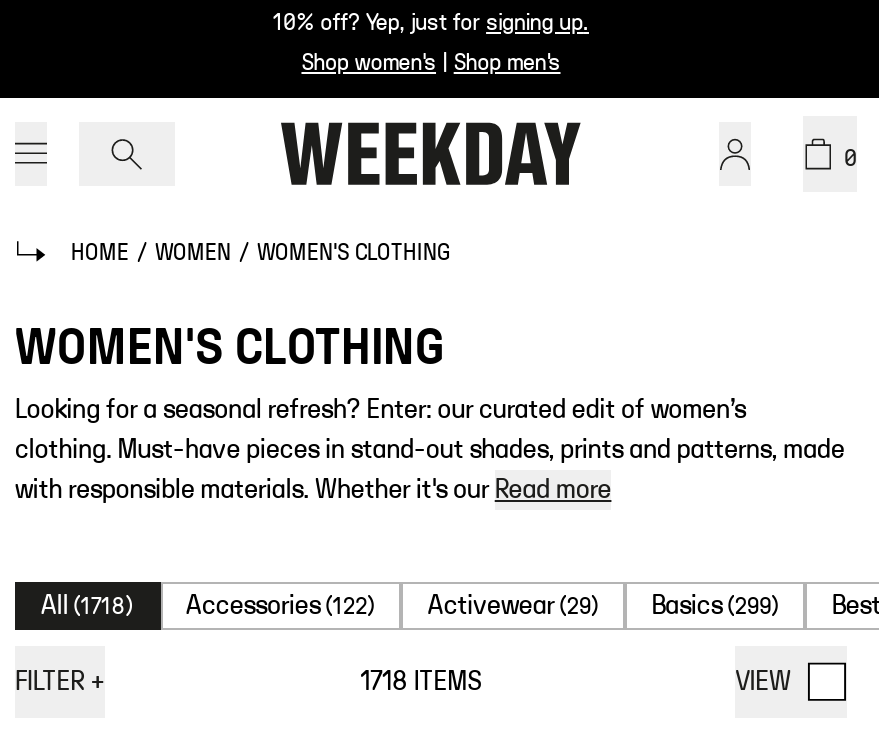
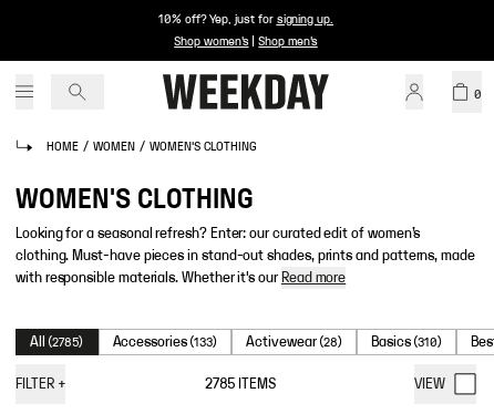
[41,592,134,620] All (1718) -> [30,334,84,350] All (2785)
[186,592,376,620] Accessories (122) -> [112,334,218,350] Accessories (133)
[428,592,599,620] Activewear (29) -> [246,334,342,350] Activewear (28)
[651,592,780,620] Basics (299) -> [371,334,442,350] Basics (310)
[360,668,481,696] 1718 ITEMS -> [205,376,276,392] 2785 ITEMS

